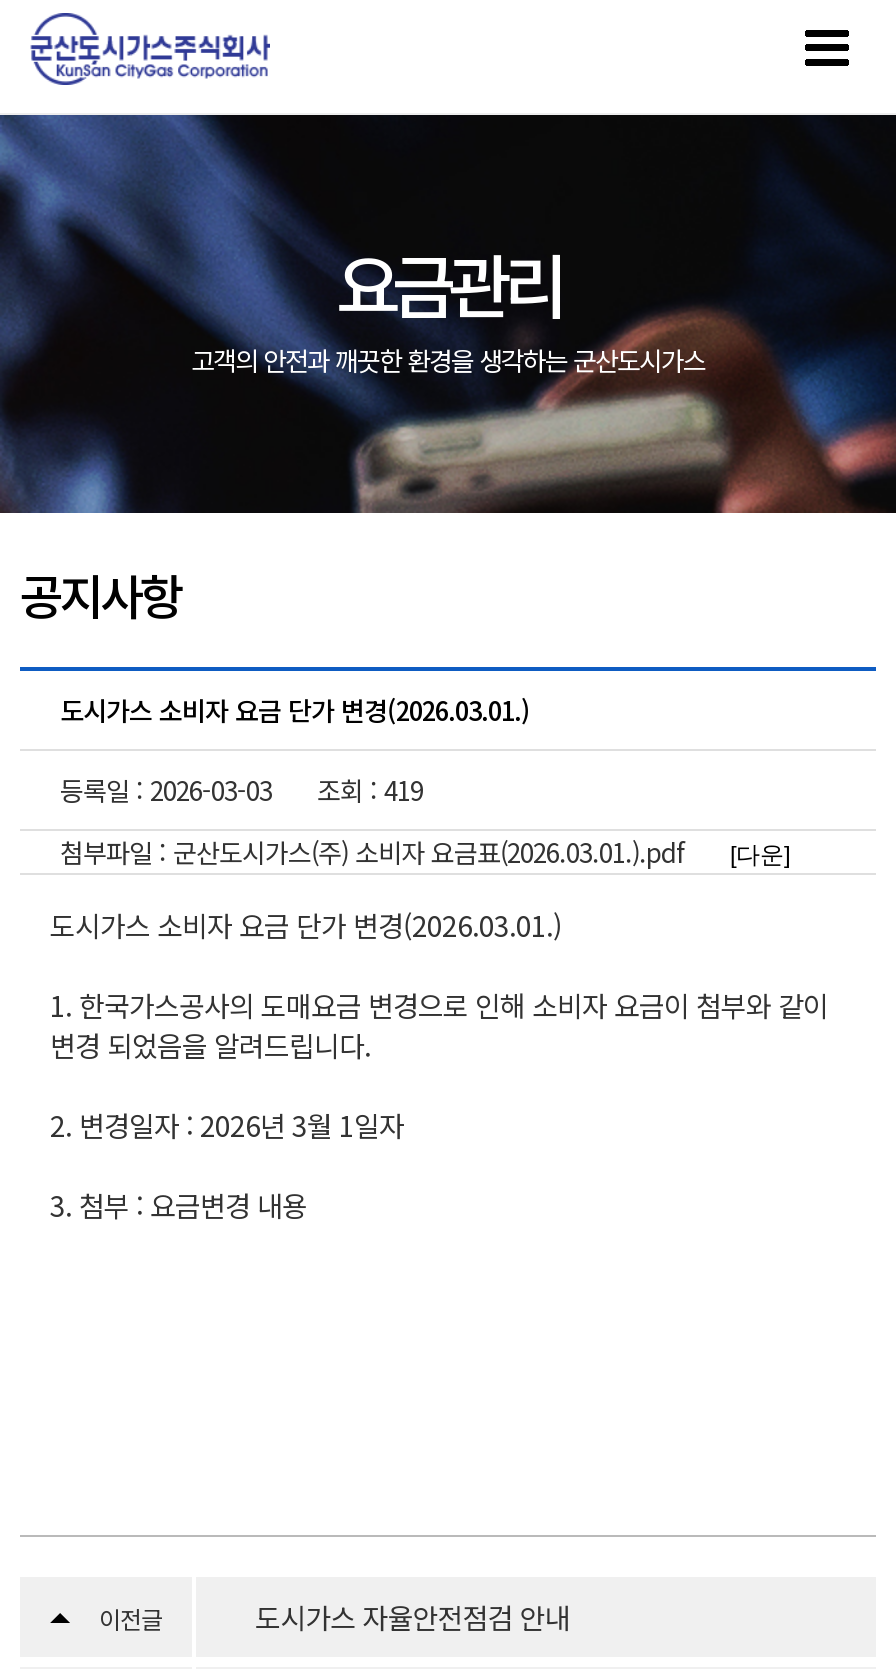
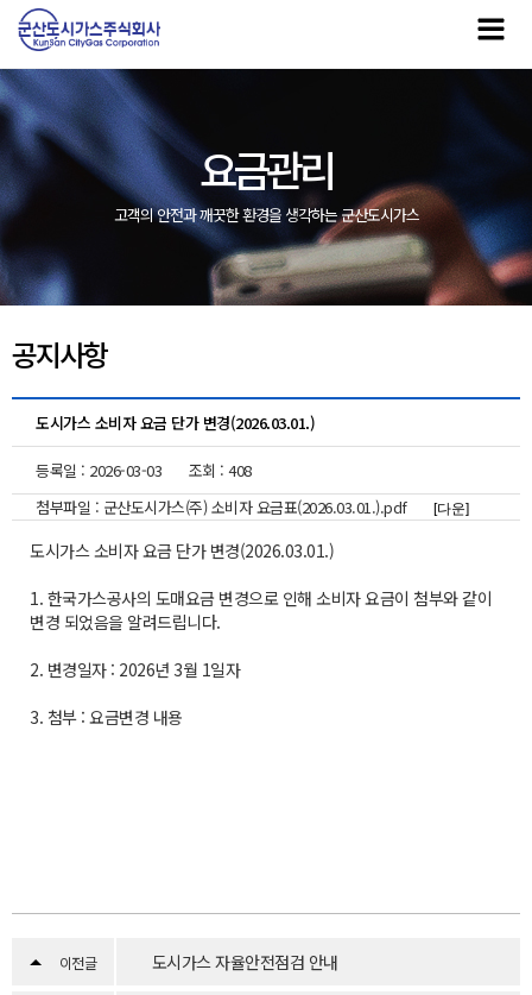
[60,771,423,809] 등록일 : 2026-03-03 조회 : 419 -> [36,459,251,481] 등록일 : 2026-03-03 조회 : 408

